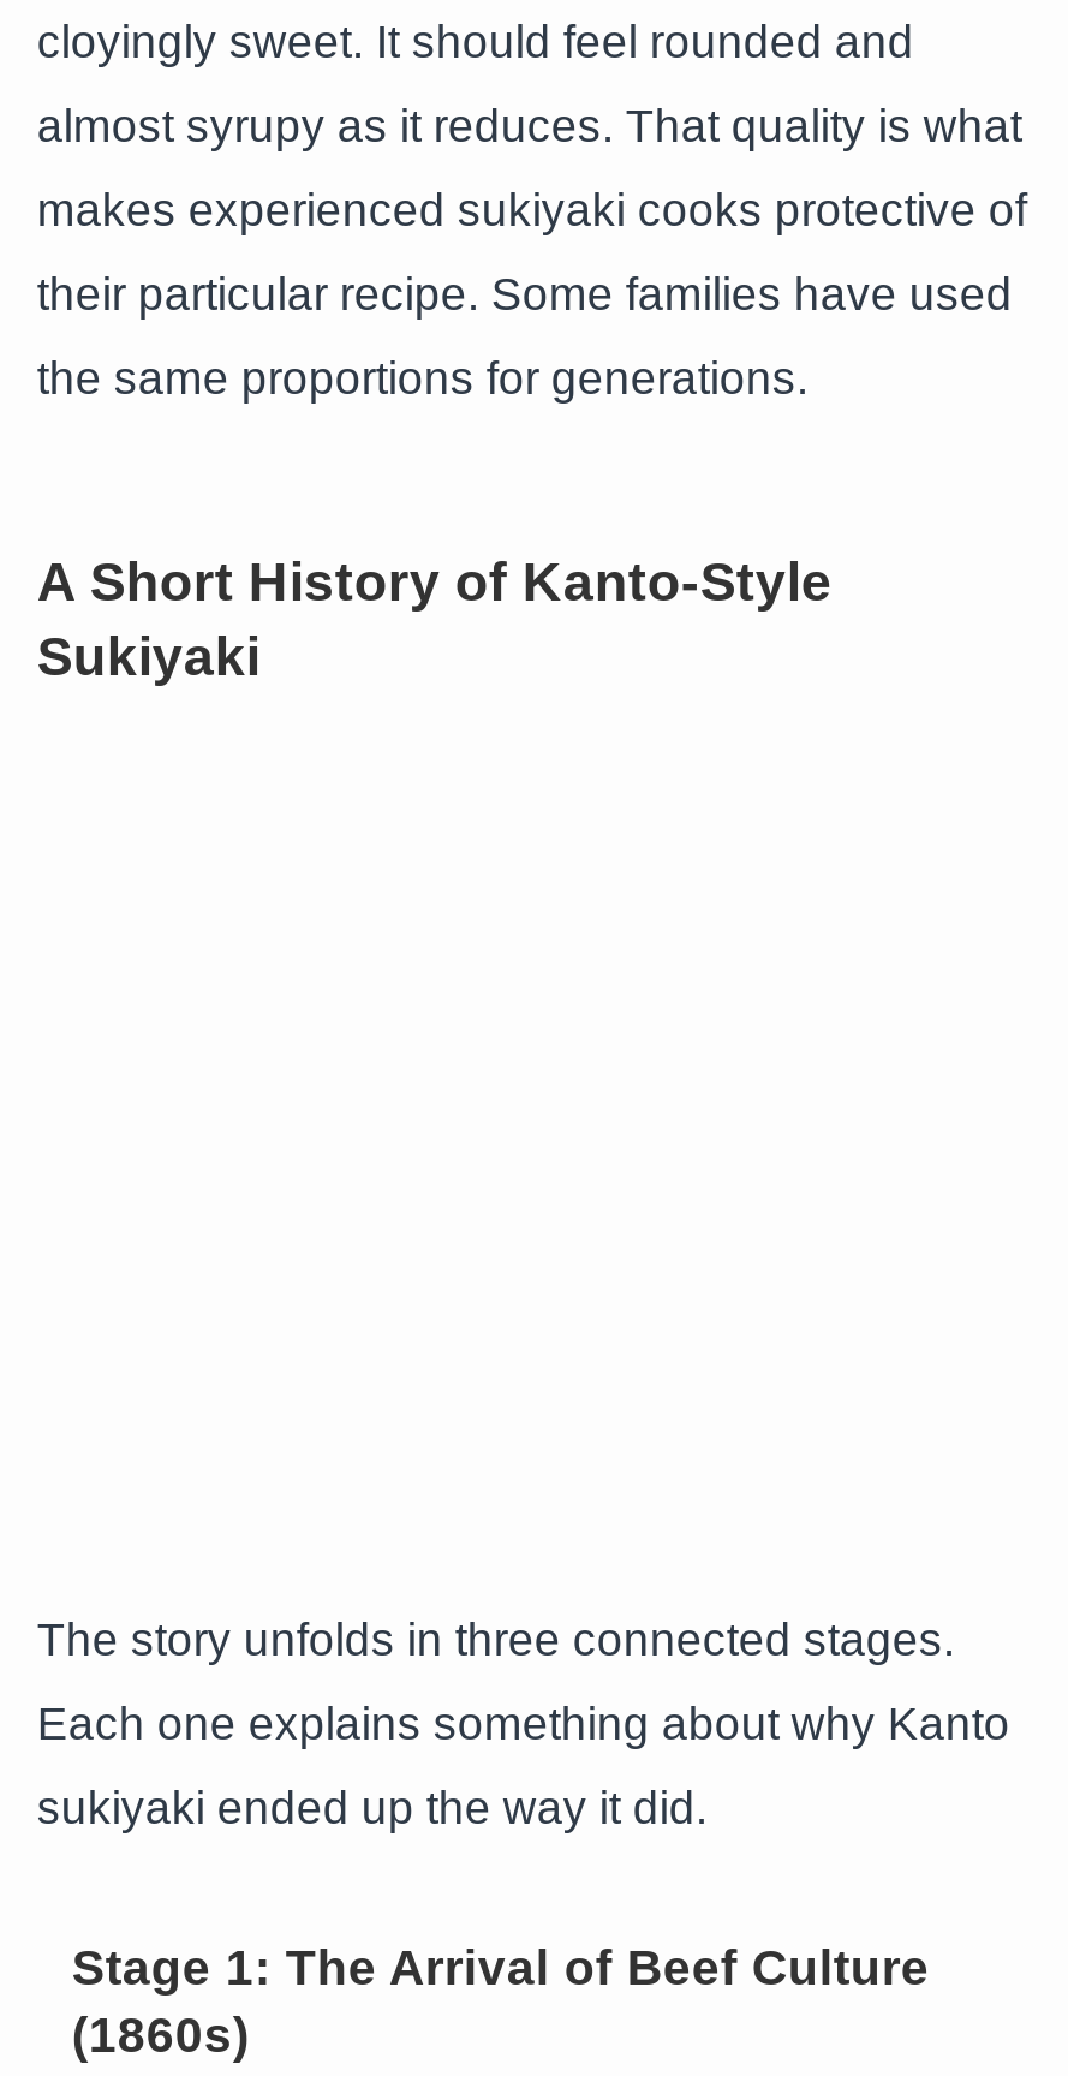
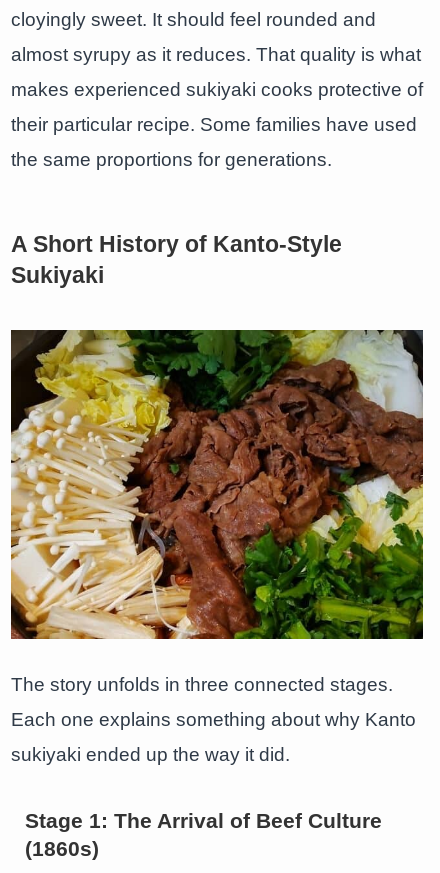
none -> [10,329,424,640] [image]

